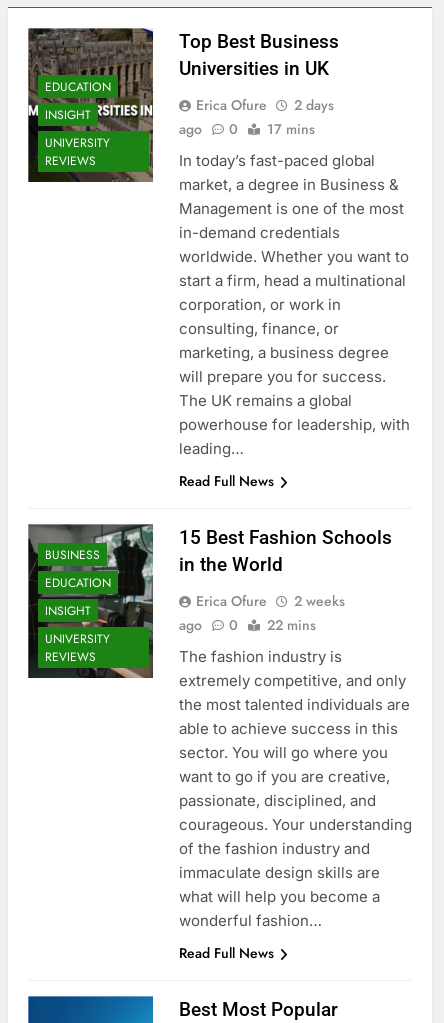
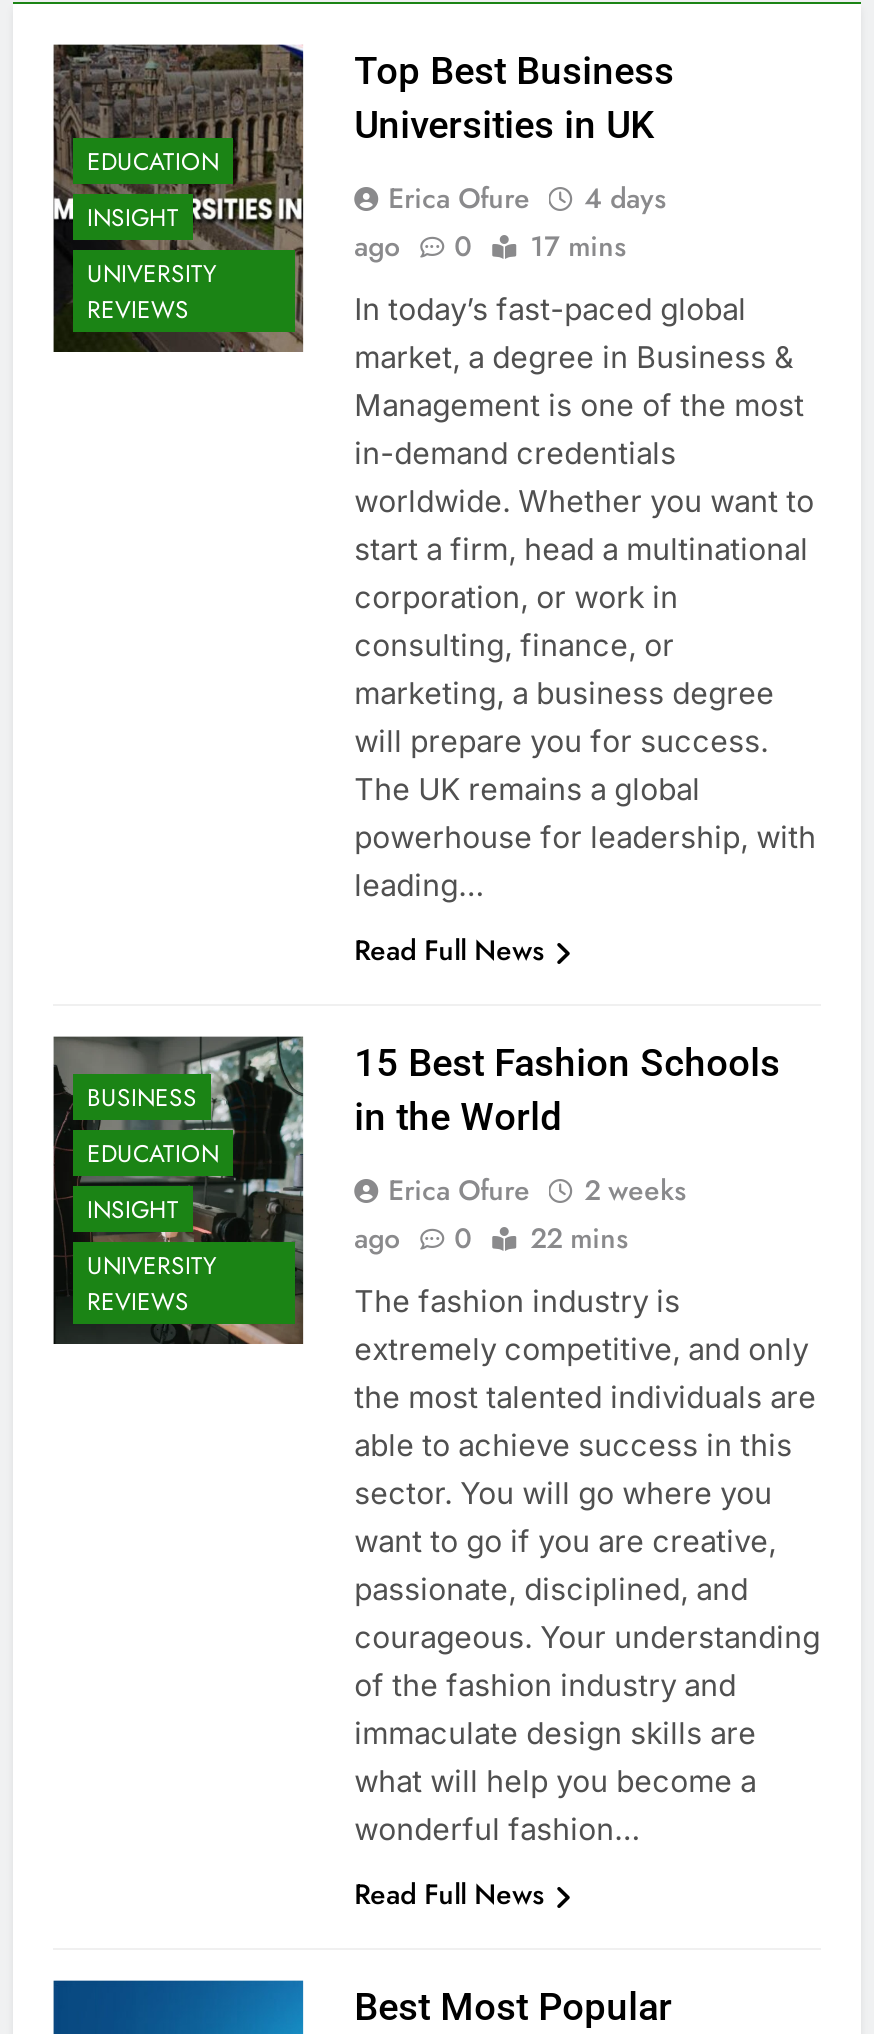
[196,95,334,115] Erica Ofure 2 days -> [388,178,666,218] Erica Ofure 4 days

